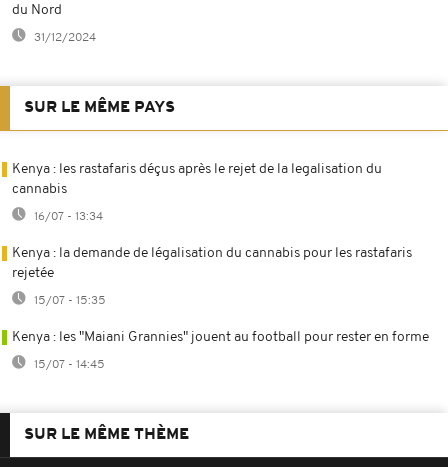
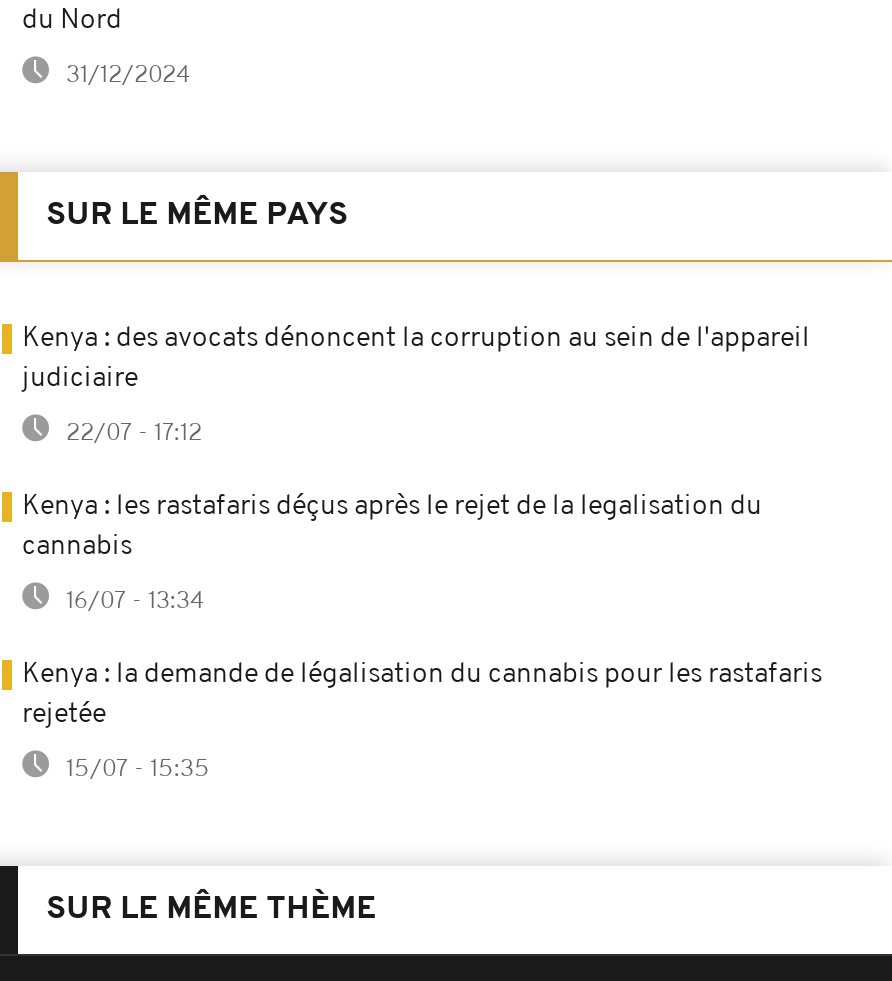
none -> [22,324,810,446] Kenya : des avocats dénoncent la corruption au sein de l'appareil | judiciaire | 22/07 - 17:12
moved [12,162,412,307] -> [22,492,822,782]: Kenya : les rastafaris déçus après le rejet de la legalisation du | cannabis | 16/07 - 13:34 | Kenya : la demande de légalisation du cannabis pour les rastafaris | rejetée | 15/07 - 15:35
[12,330,429,371] Kenya : les "Maiani Grannies" jouent au football pour rester en forme | 15/07 - 14:45 -> none

